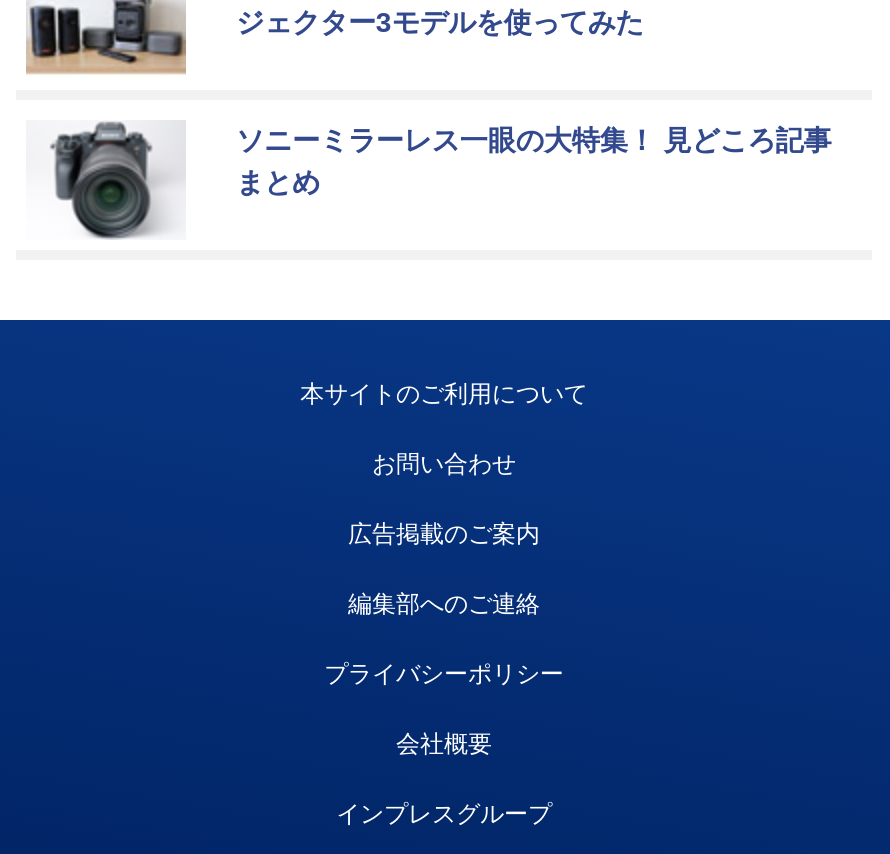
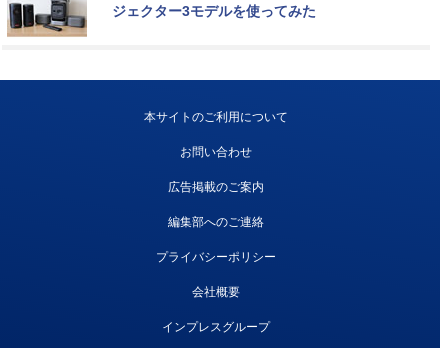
[28,120,831,240] [image] | ソニーミラーレス一眼の大特集！ 見どころ記事 | まとめ -> none

